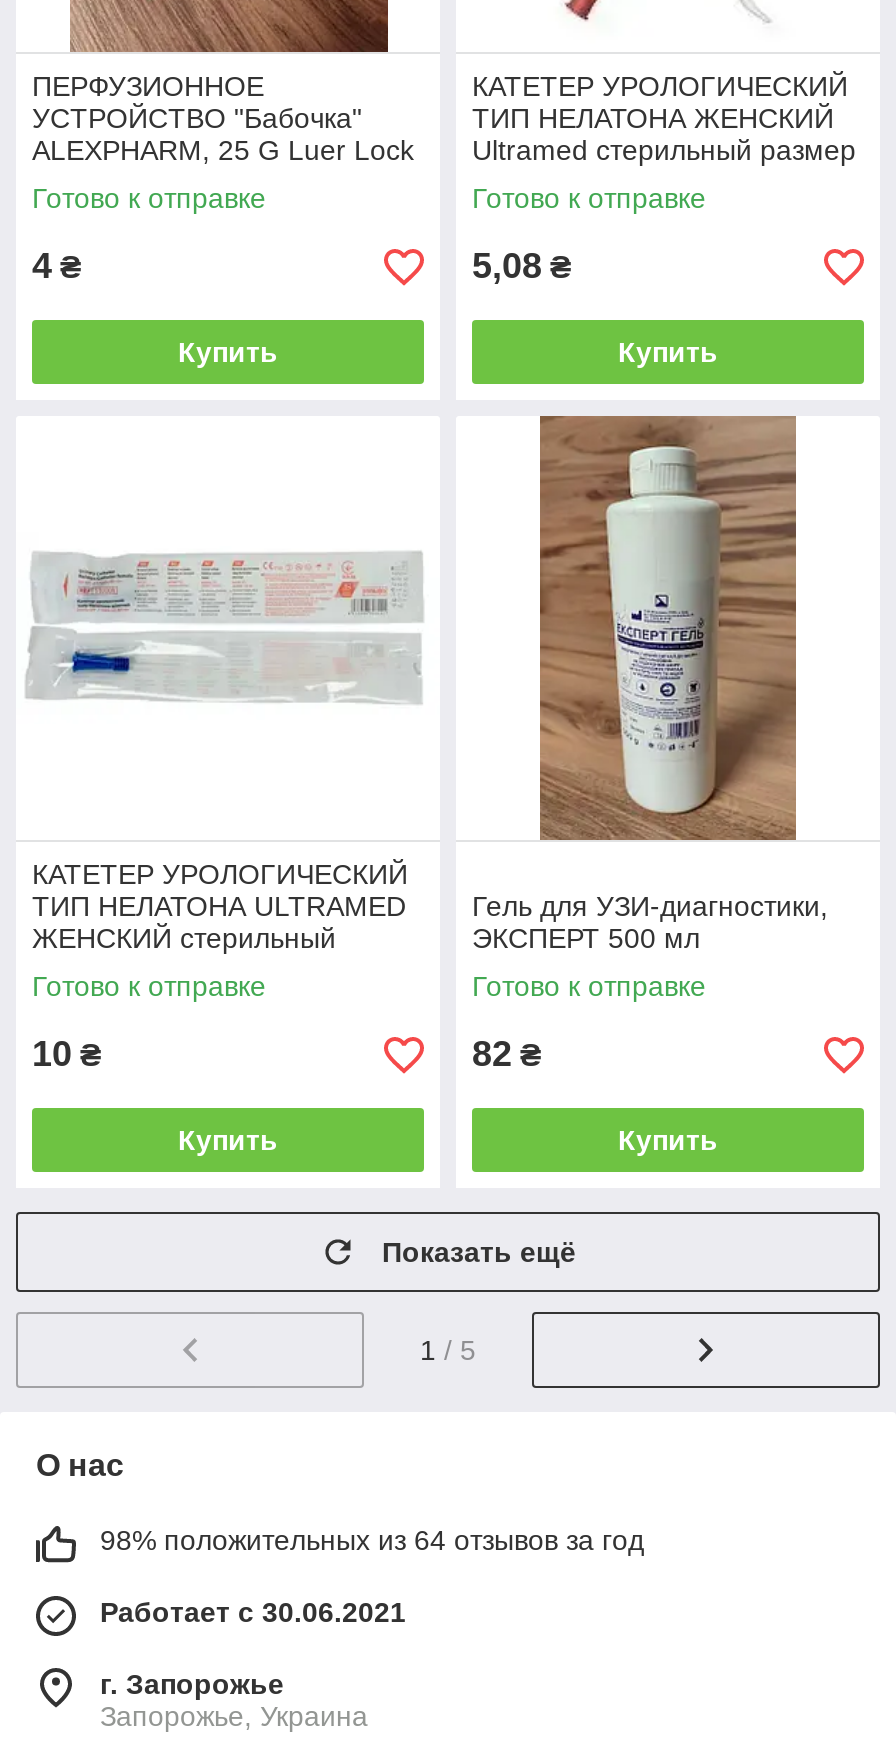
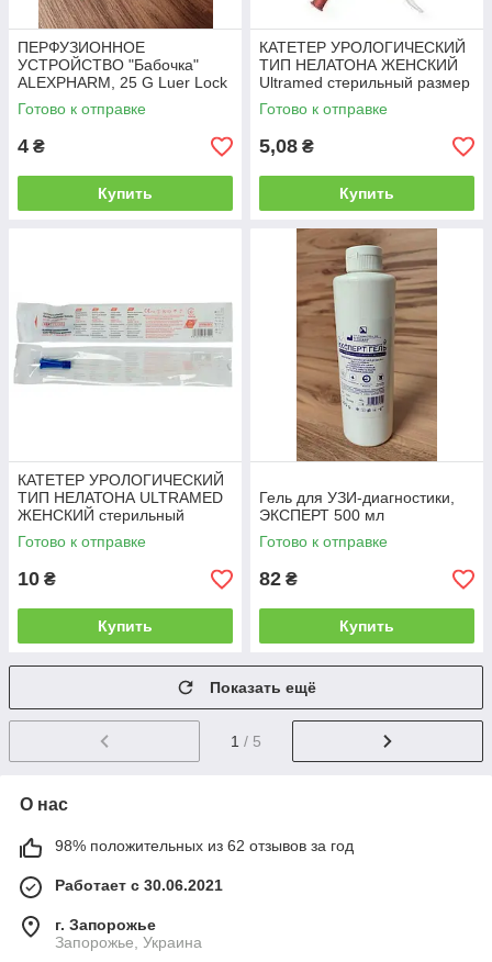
[100,1524,644,1556] 98% положительных из 64 отзывов за год -> [55,837,354,855] 98% положительных из 62 отзывов за год

